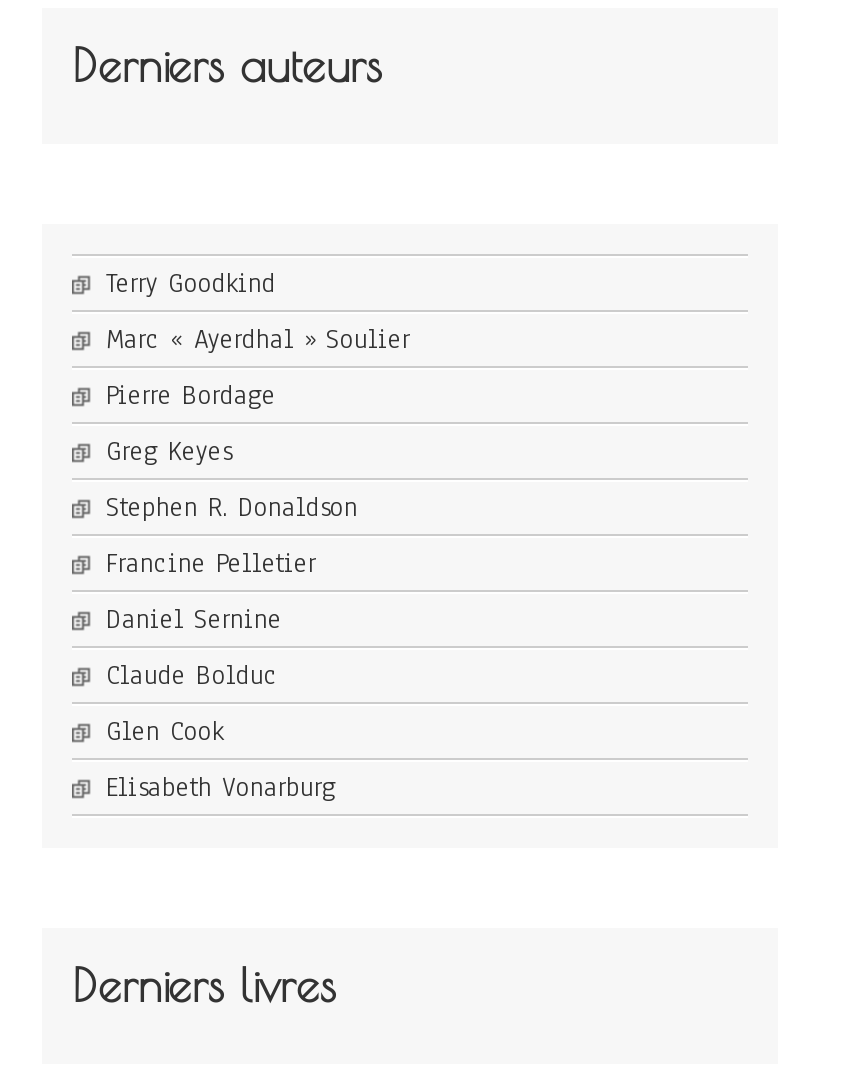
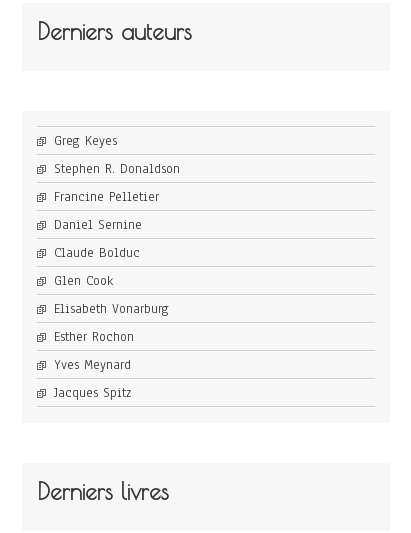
[106,267,410,415] Terry Goodkind | Marc « Ayerdhal » Soulier | Pierre Bordage -> none
moved [106,435,358,807] -> [54,132,180,318]: Greg Keyes | Stephen R. Donaldson | Francine Pelletier | Daniel Sernine | Claude Bolduc | Glen Cook | Elisabeth Vonarburg
none -> [54,328,134,402] Esther Rochon | Yves Meynard | Jacques Spitz

